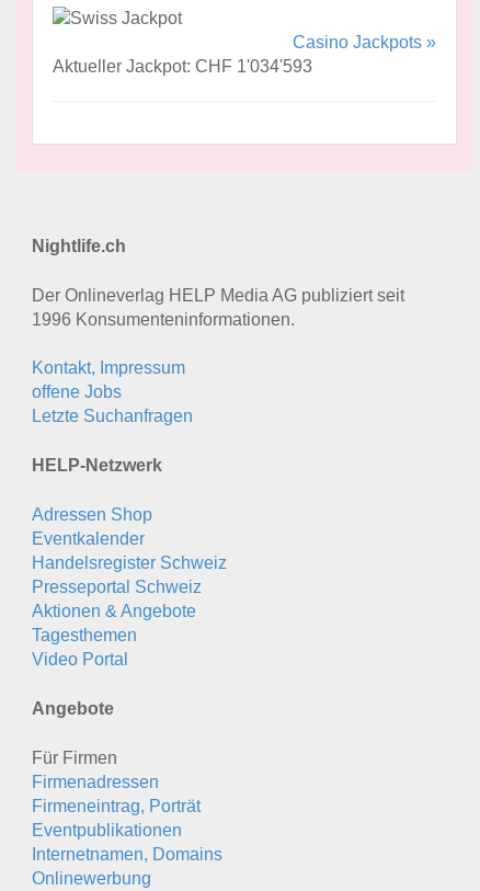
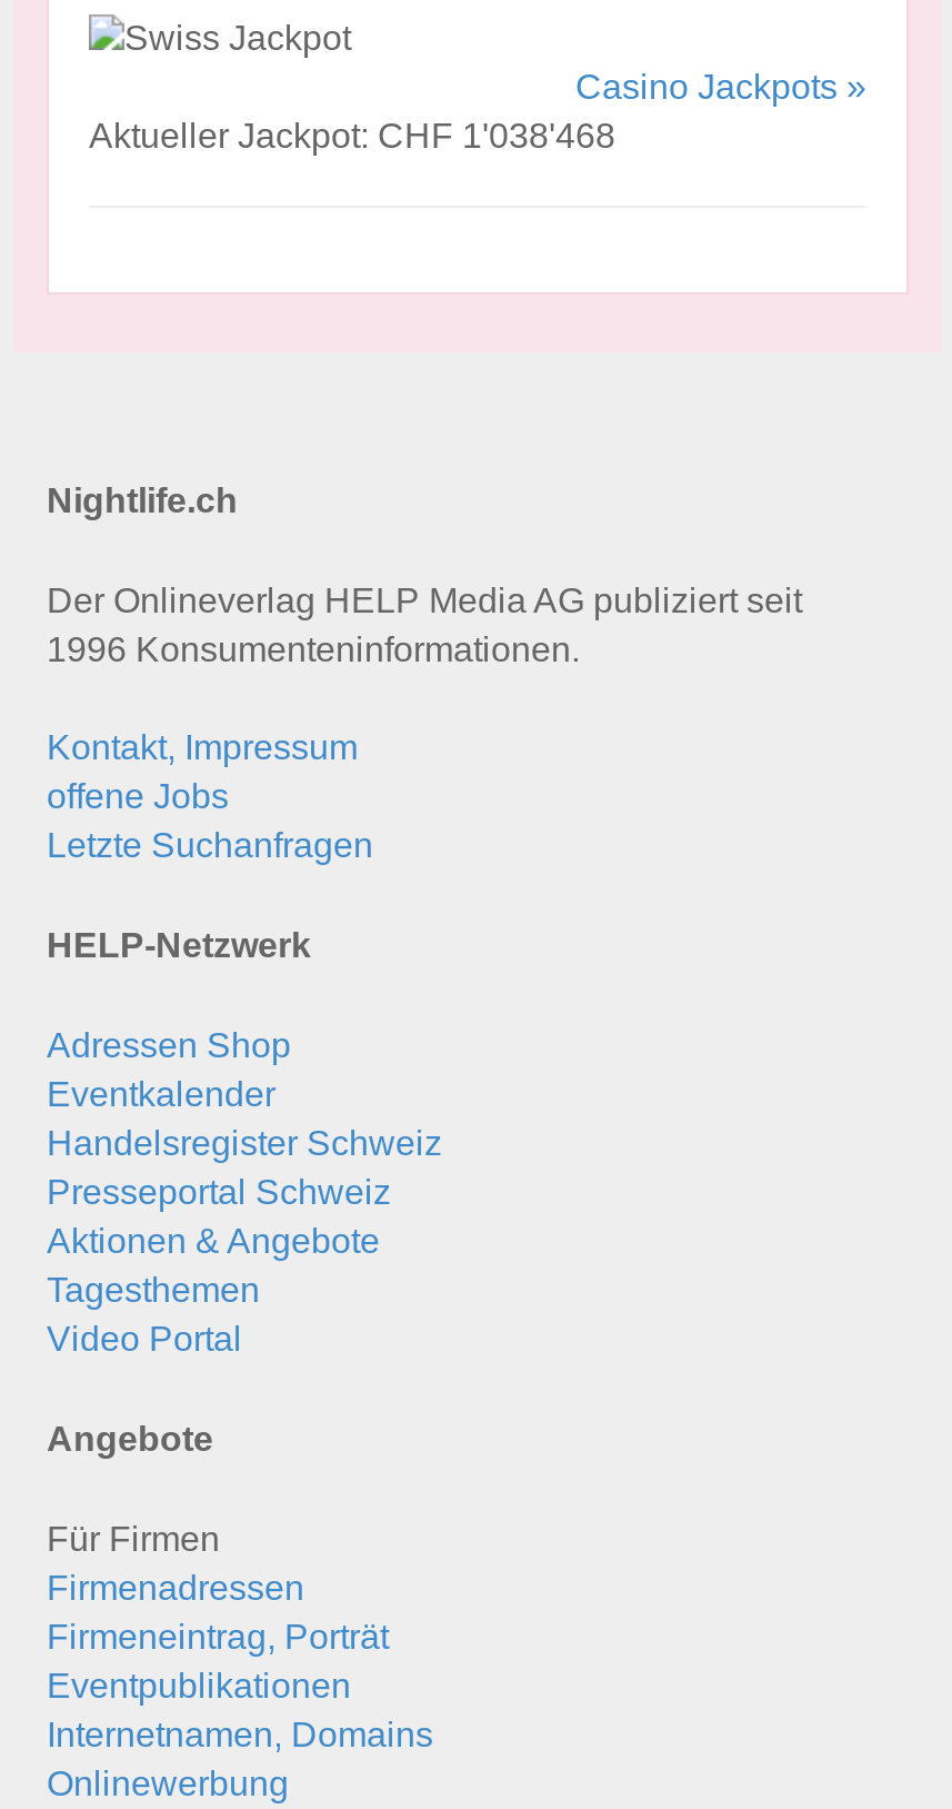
[53,57,312,76] Aktueller Jackpot: CHF 1'034'593 -> [89,118,615,155] Aktueller Jackpot: CHF 1'038'468

